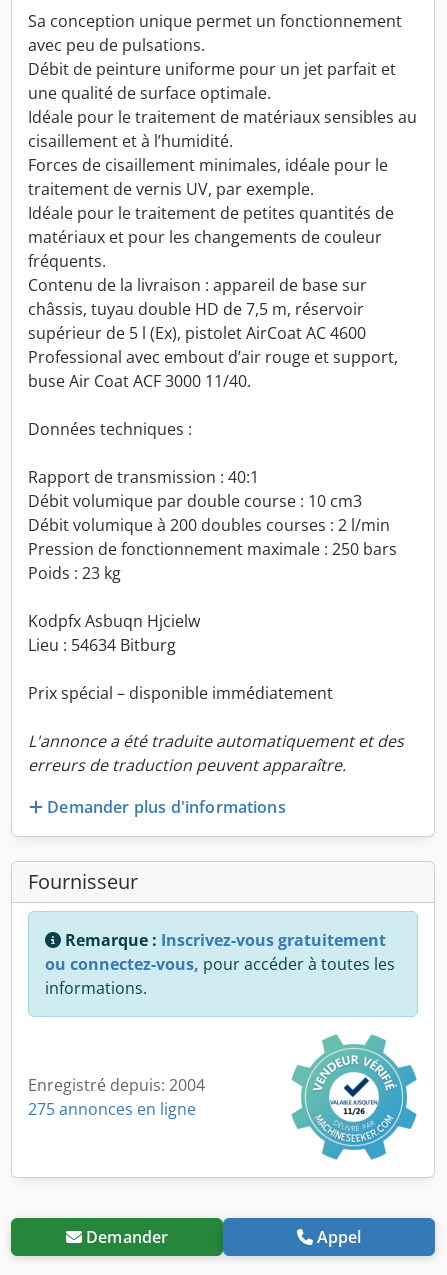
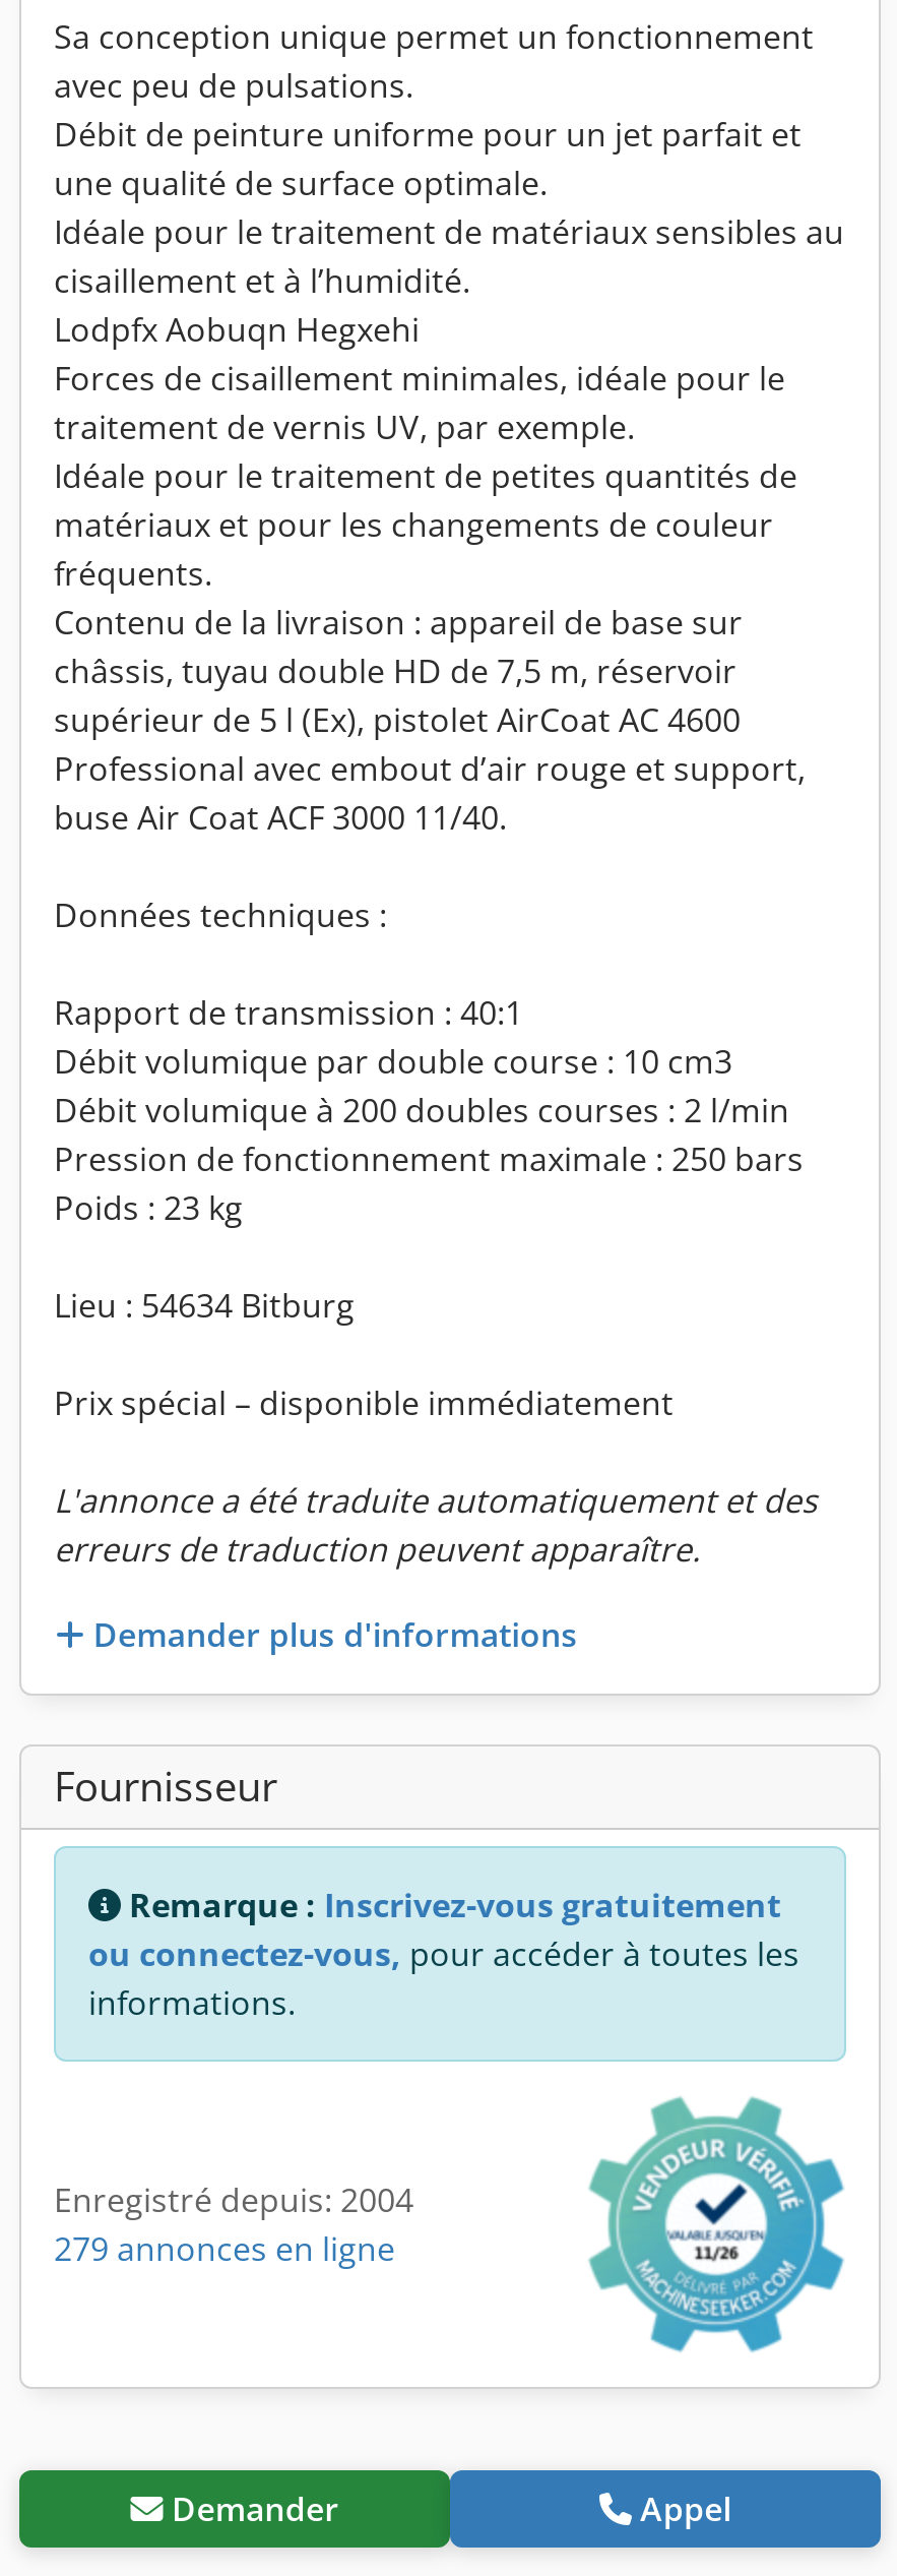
none -> [54,307,420,352] Lodpfx Aobuqn Hegxehi
moved [28,154,398,584] -> [54,356,806,1230]: Forces de cisaillement minimales, idéale pour le | traitement de vernis UV, par exemple. | Idéale pour le traitement de petites quantités de | ... | Pression de fonctionnement maximale : 250 bars | Poids : 23 kg
[28,610,200,632] Kodpfx Asbuqn Hjcielw -> none
[28,1098,196,1120] 275 annonces en ligne -> [54,2226,395,2270] 279 annonces en ligne

